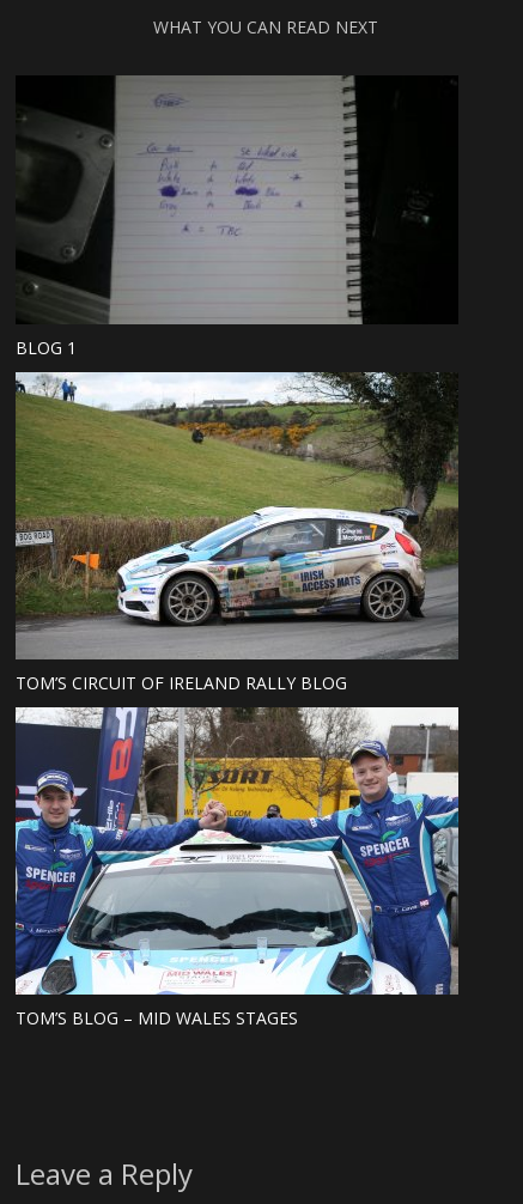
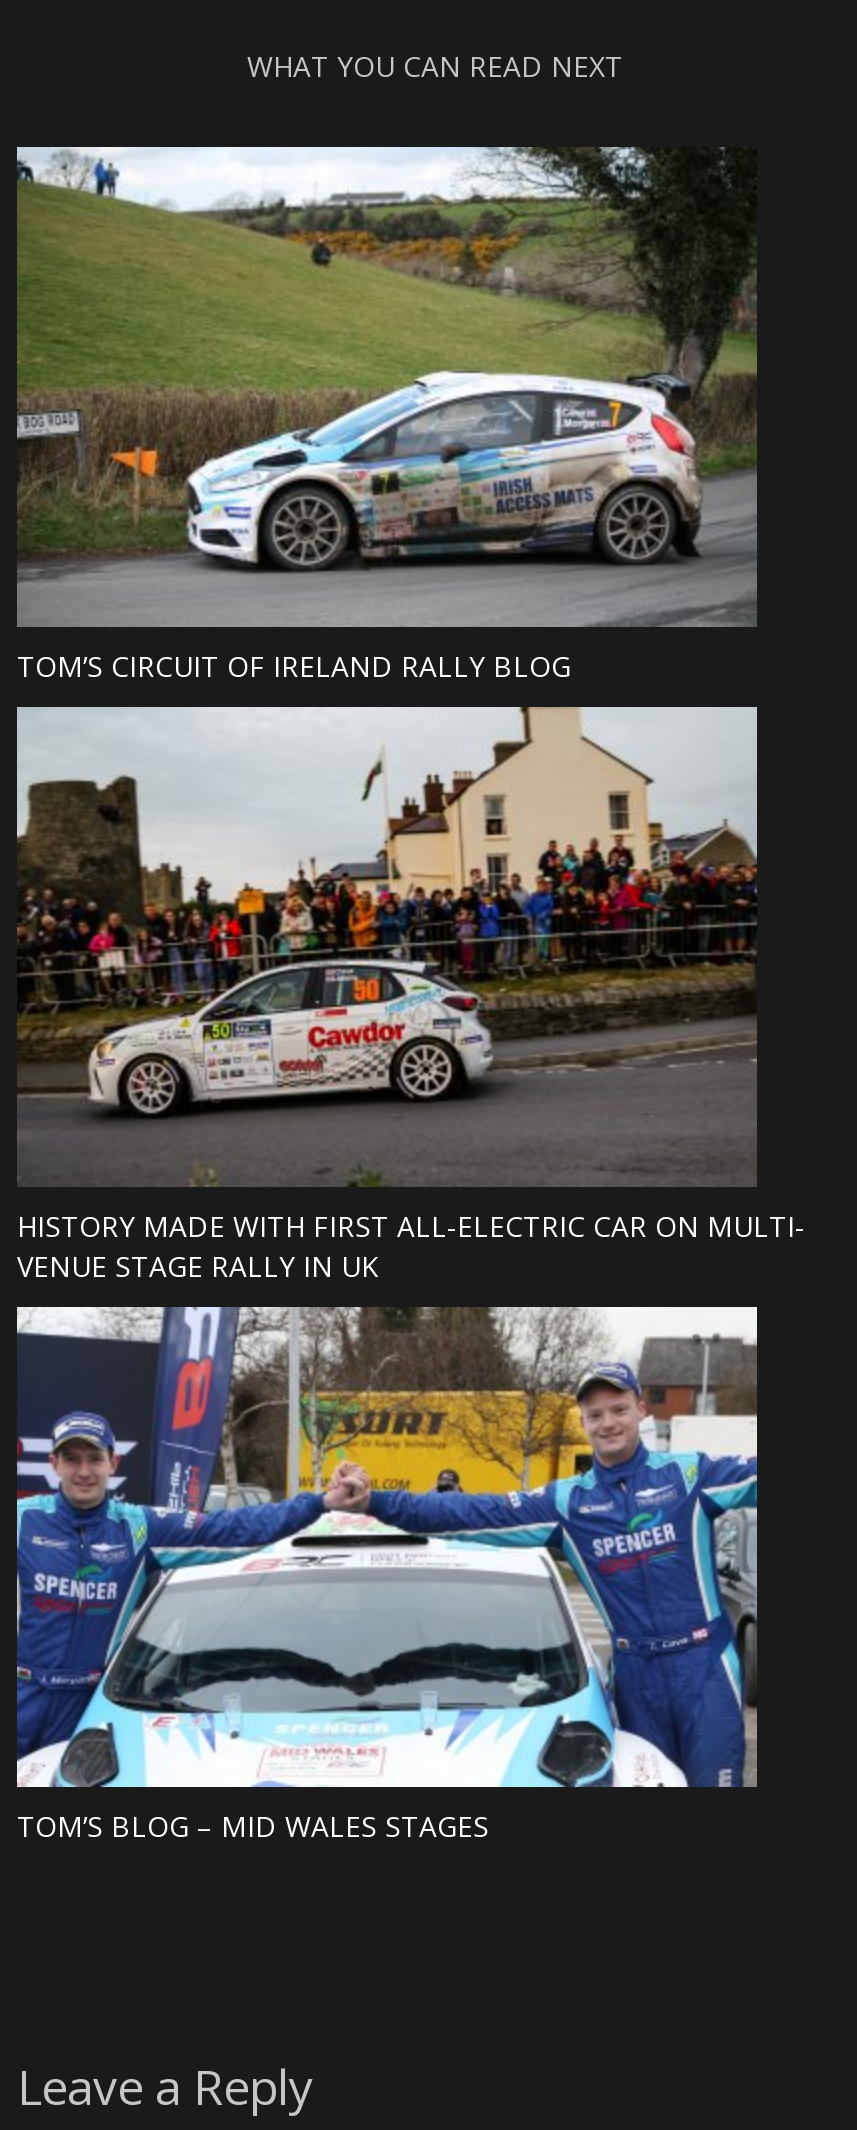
[16,75,363,359] [image] | BLOG 1 -> none
moved [13,370,461,695] -> [13,143,761,685]: [image] | TOM’S CIRCUIT OF IRELAND RALLY BLOG
none -> [15,705,805,1285] [image] | HISTORY MADE WITH FIRST ALL-ELECTRIC CAR ON MULTI- | VENUE STAGE RALLY IN UK

